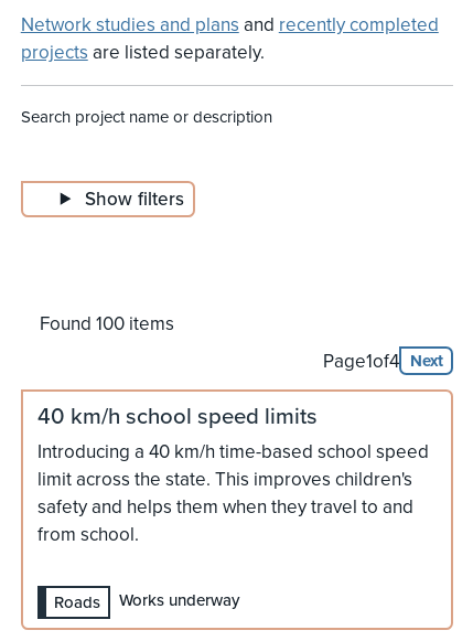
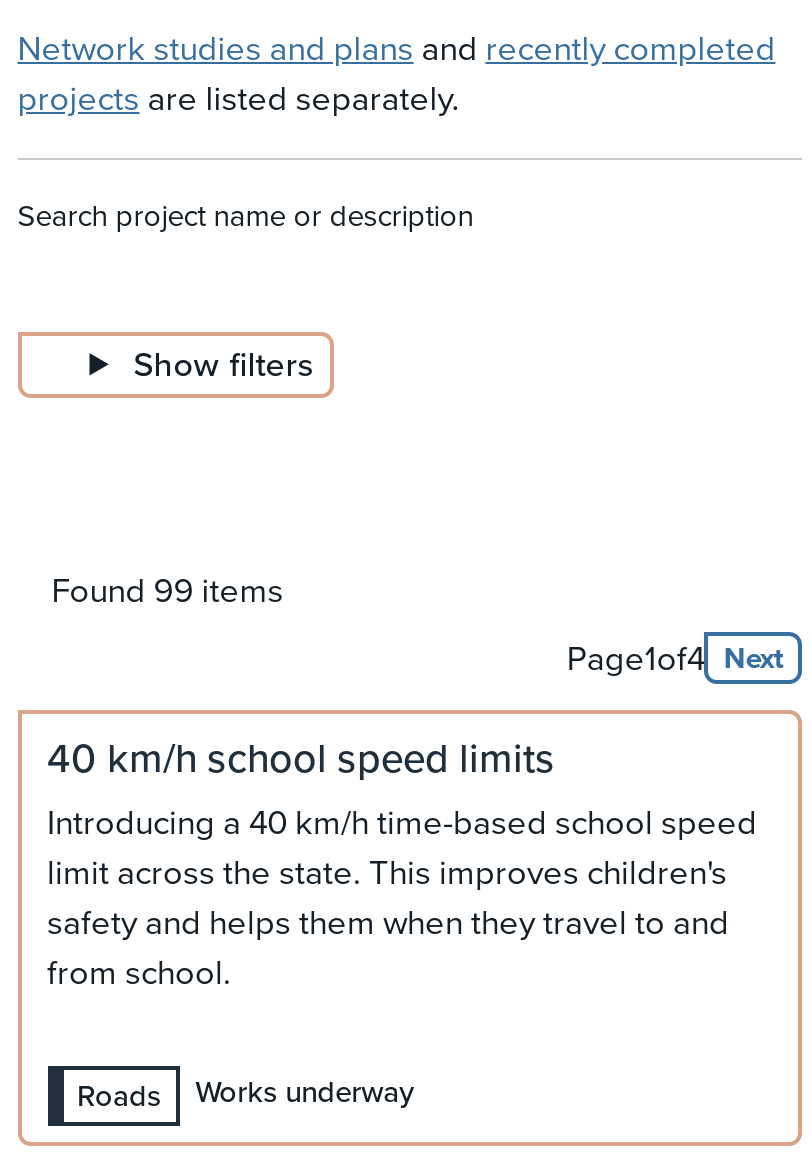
[39,310,174,336] Found 100 items -> [52,566,284,614] Found 99 items

